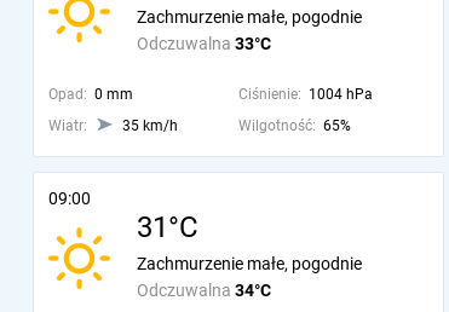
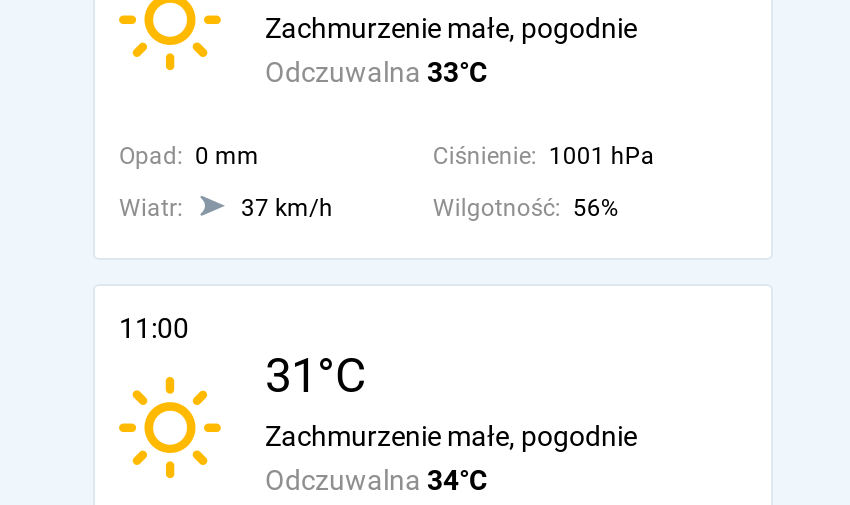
[238,86,373,103] Ciśnienie: 1004 hPa -> [433,142,655,170] Ciśnienie: 1001 hPa
[122,117,178,134] 35 km/h -> [241,194,333,222] 37 km/h
[238,117,351,134] Wilgotność: 65% -> [433,194,619,222] Wilgotność: 56%
[48,189,91,208] 09:00 -> [119,312,189,344] 11:00

